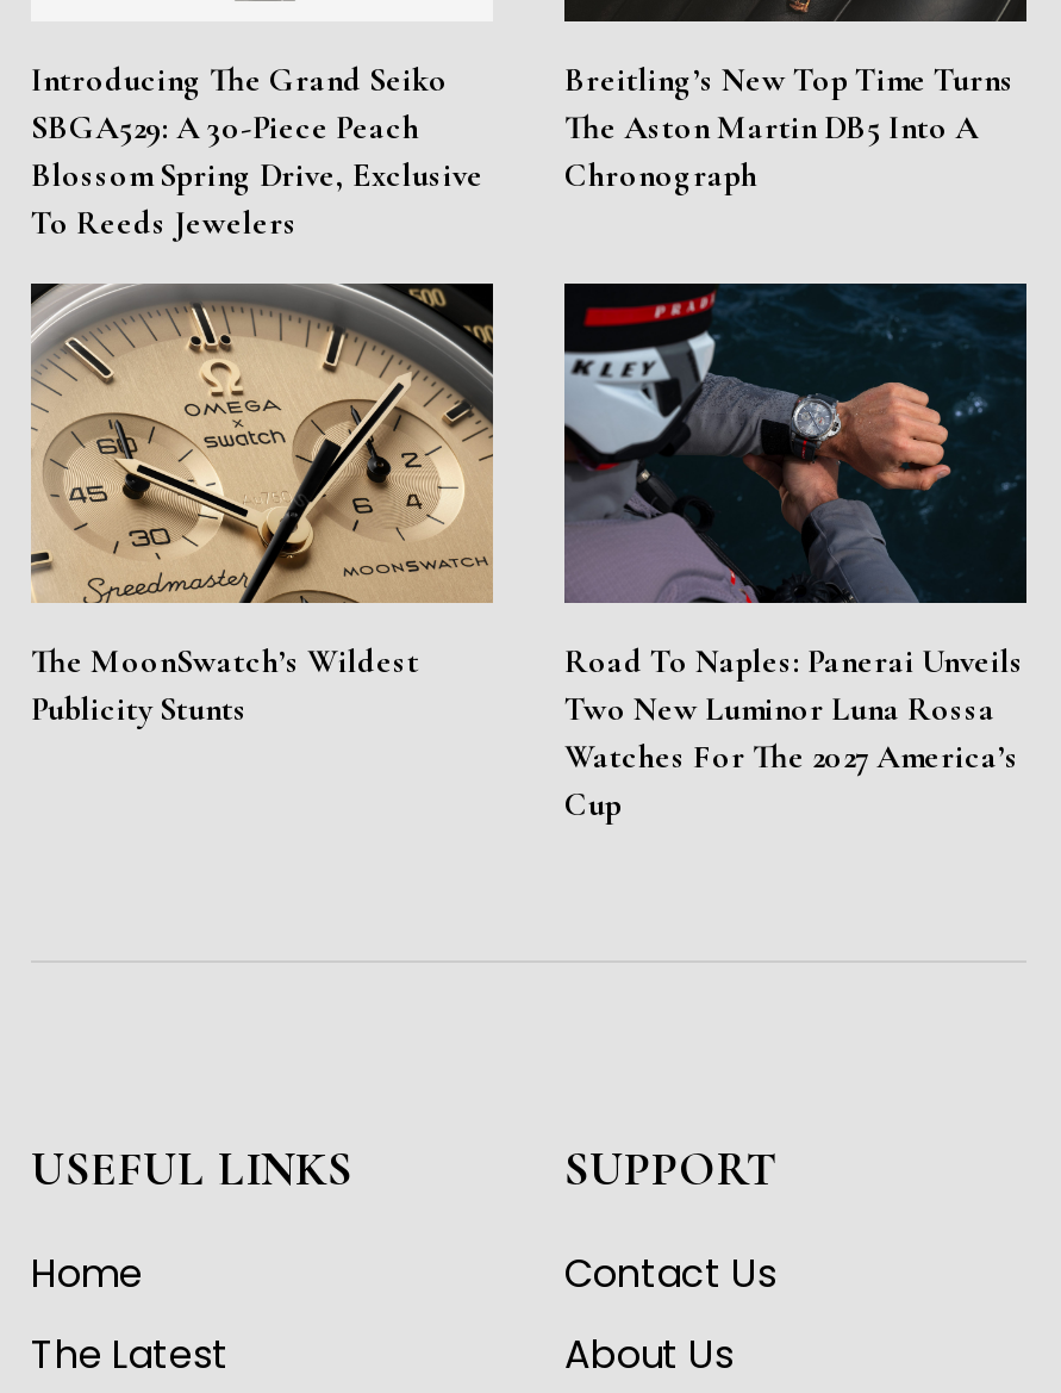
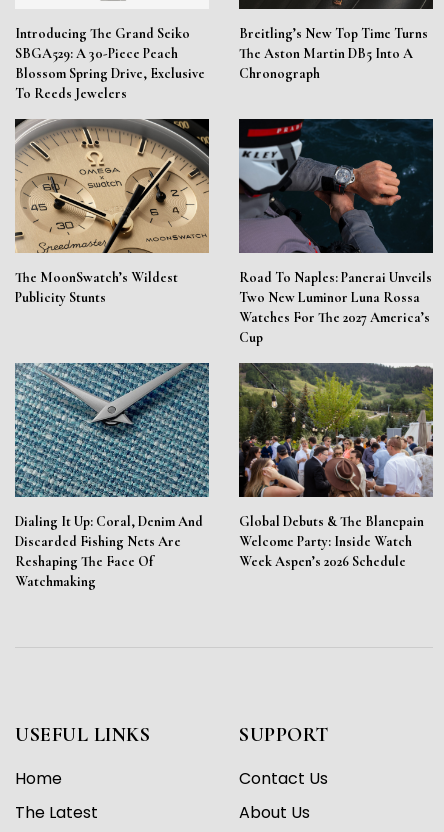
none -> [14,362,210,590] [image] | Dialing It Up: Coral, Denim And | Discarded Fishing Nets Are | Reshaping The Face Of | Watchmaking
none -> [238,363,434,570] [image] | Global Debuts & The Blancpain | Welcome Party: Inside Watch | Week Aspen’s 2026 Schedule

